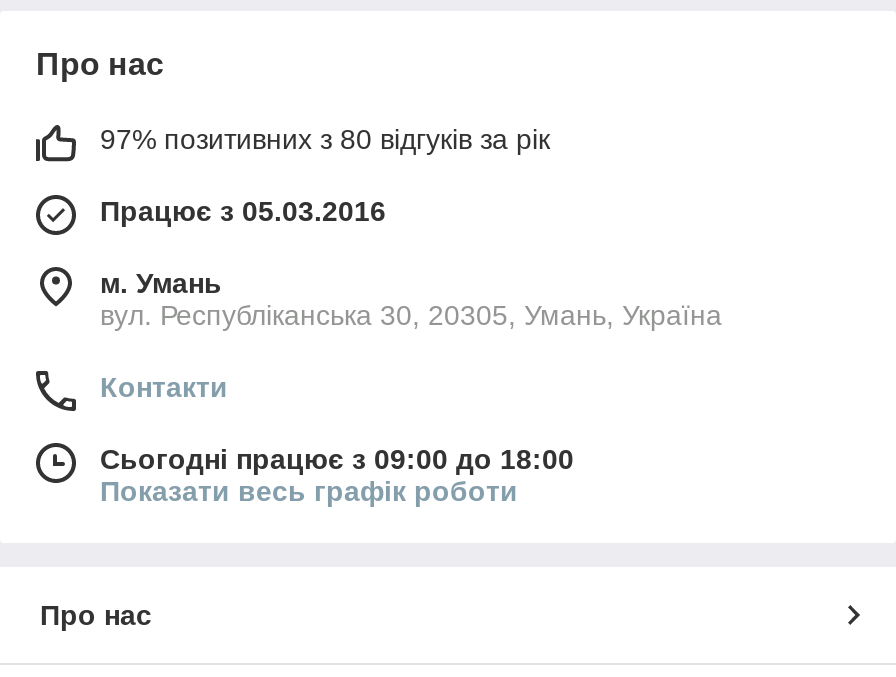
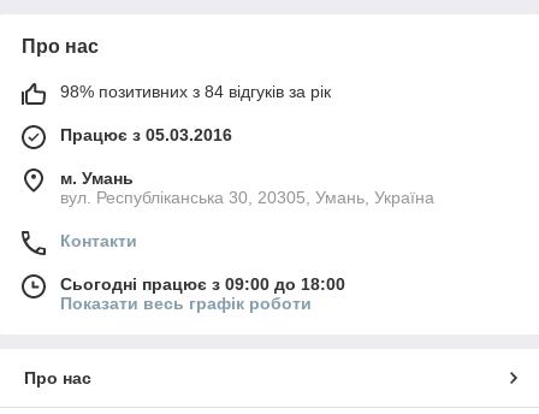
[100,123,550,155] 97% позитивних з 80 відгуків за рік -> [60,82,331,101] 98% позитивних з 84 відгуків за рік

